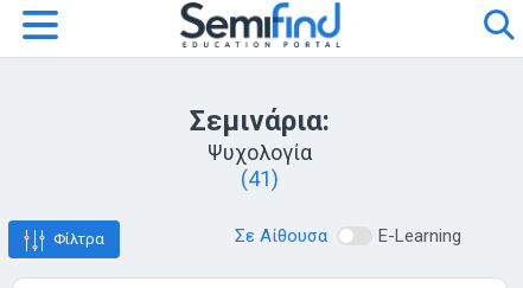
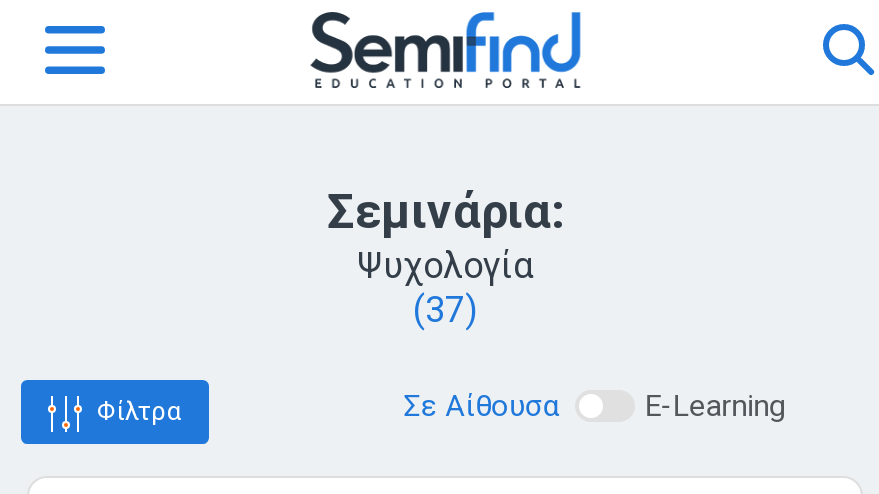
[241,166,279,191] (41) -> [413,288,477,330] (37)

